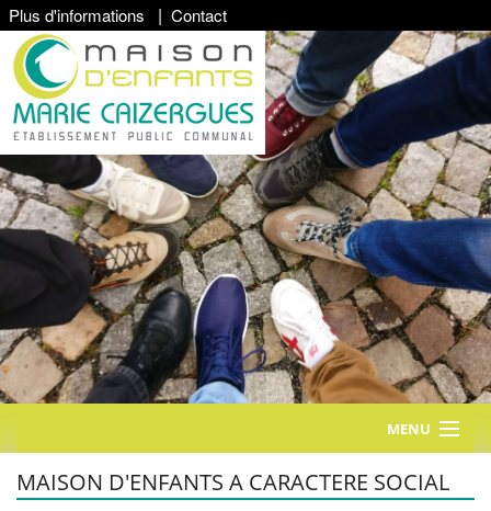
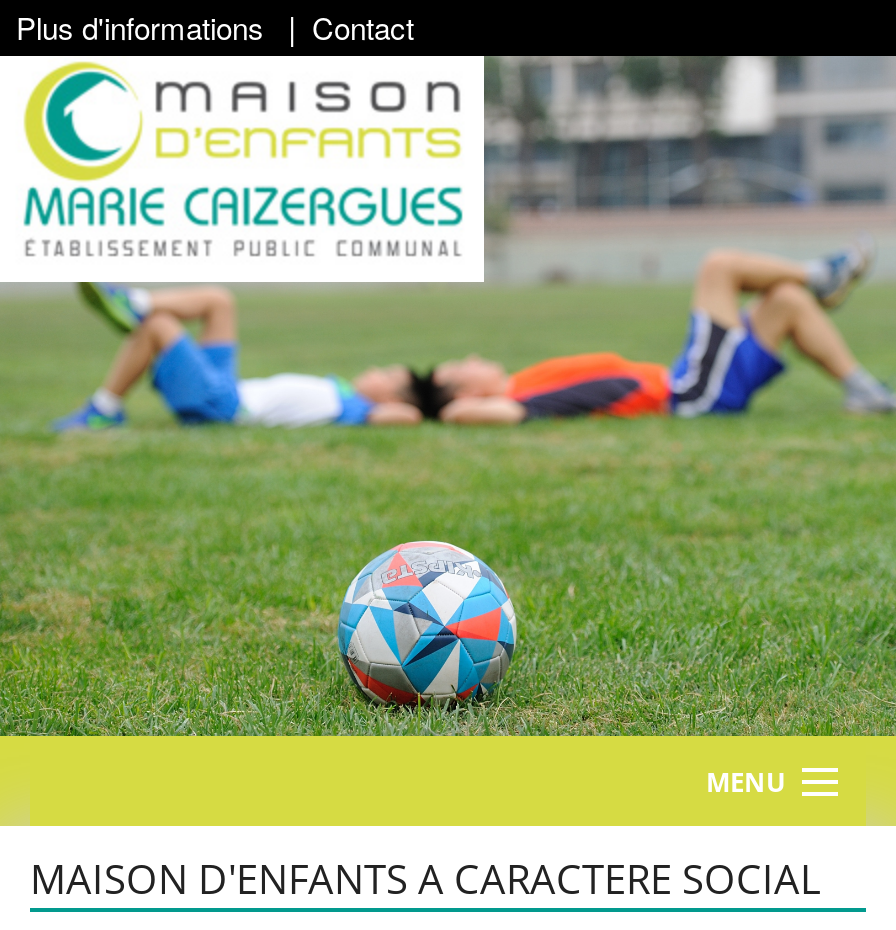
[3,31,488,405] [image] -> [6,56,890,738] [image]

